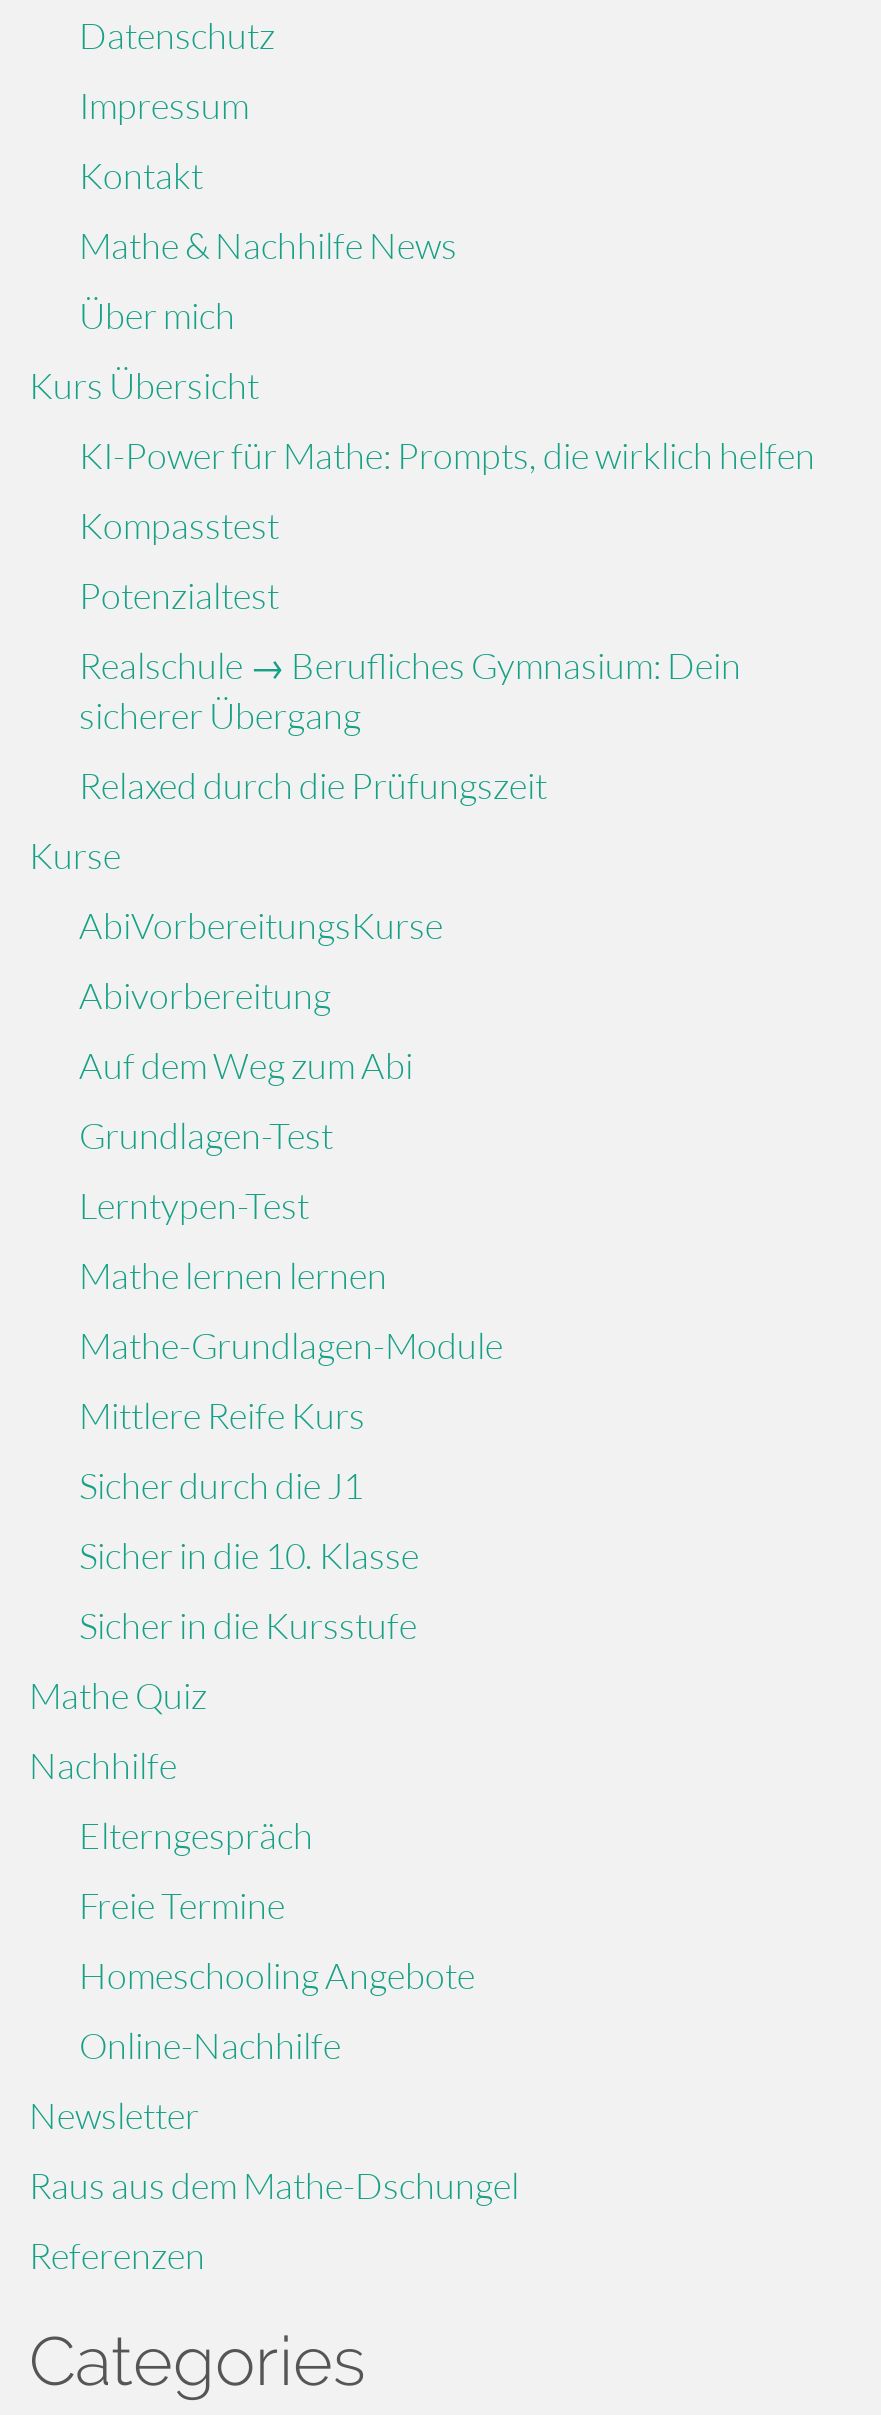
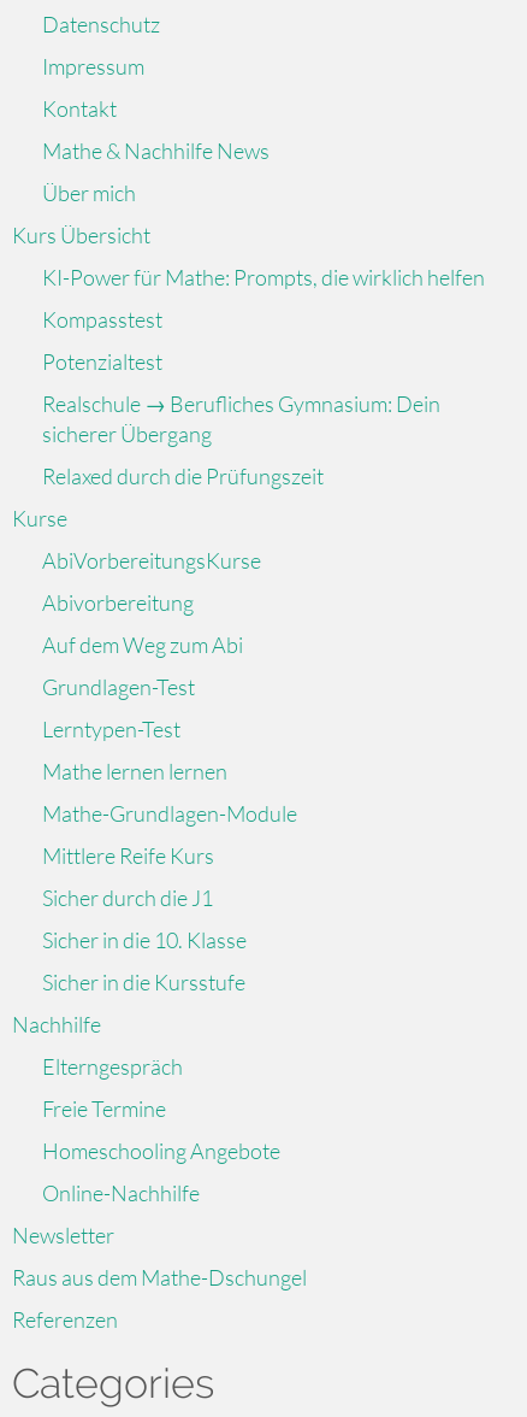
[29,1673,207,1717] Mathe Quiz -> none

